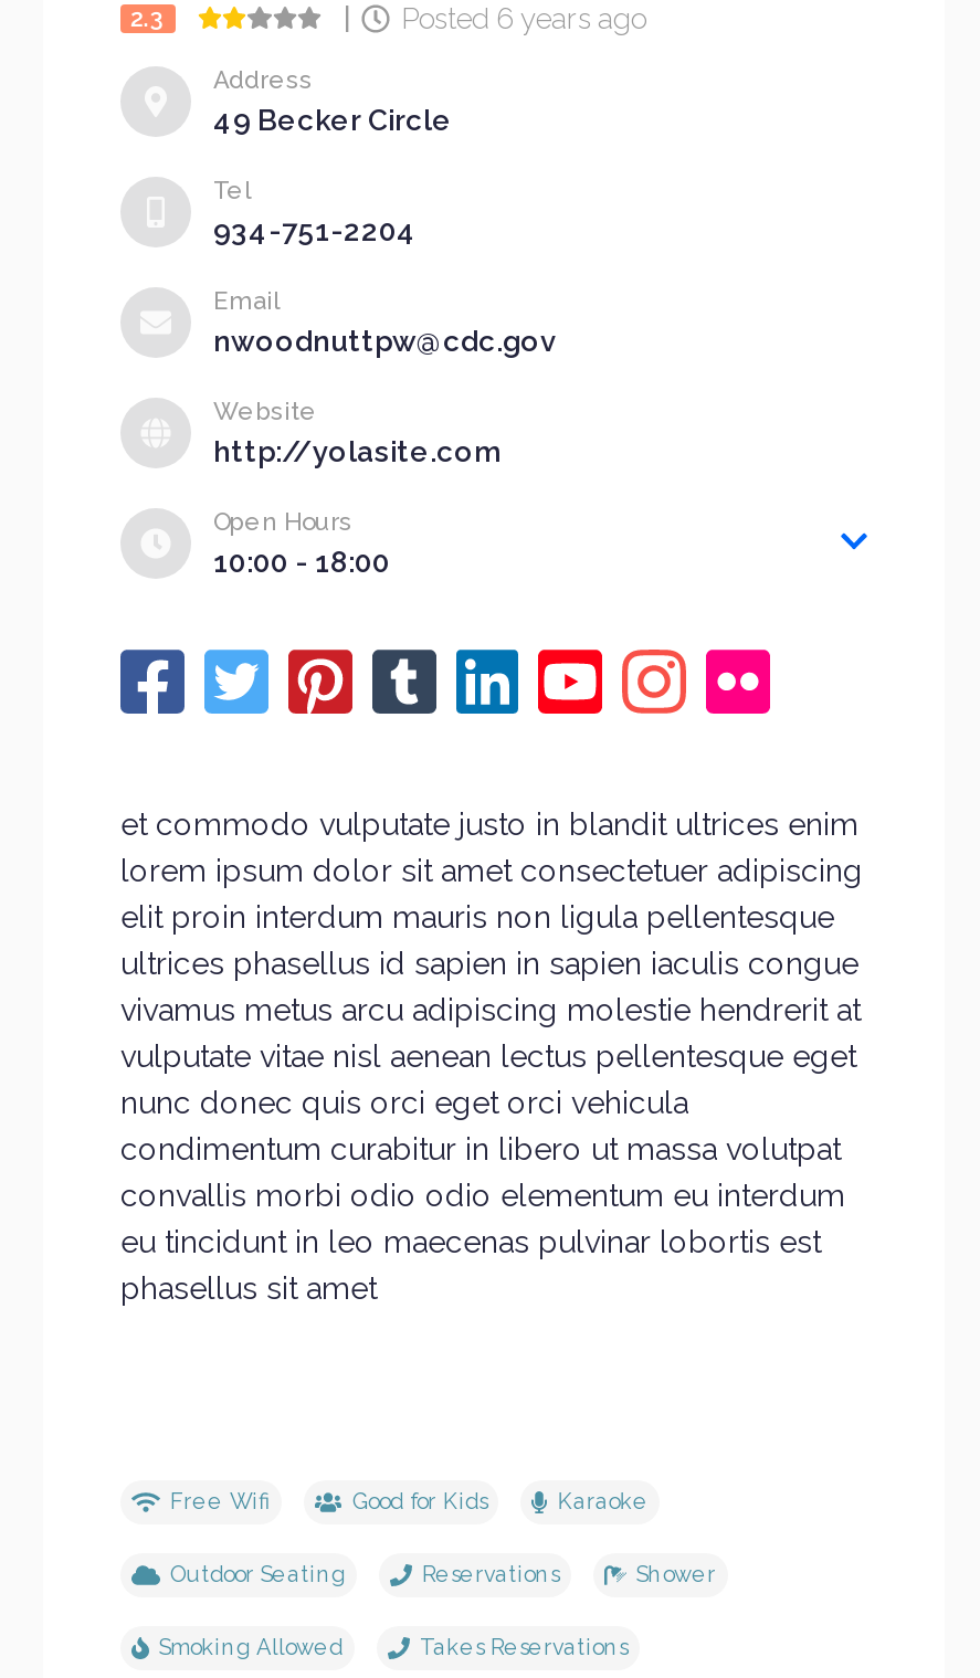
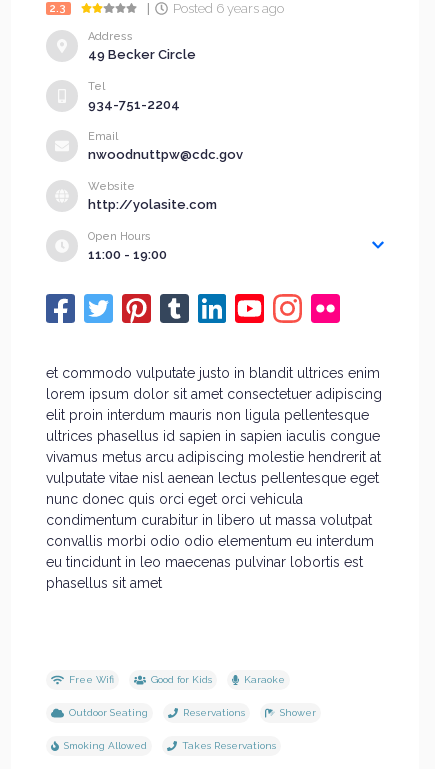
[213,545,390,578] 10:00 - 18:00 -> [88,246,167,261] 11:00 - 19:00

